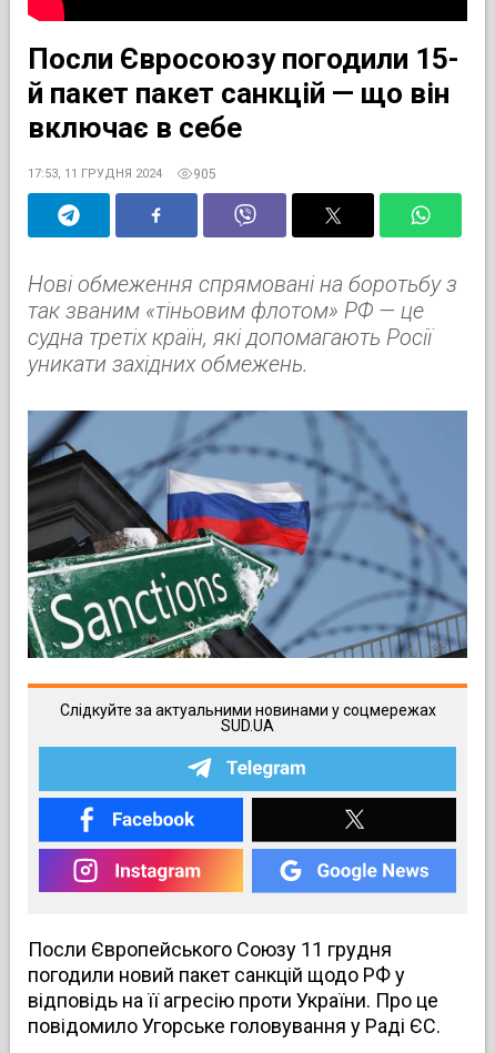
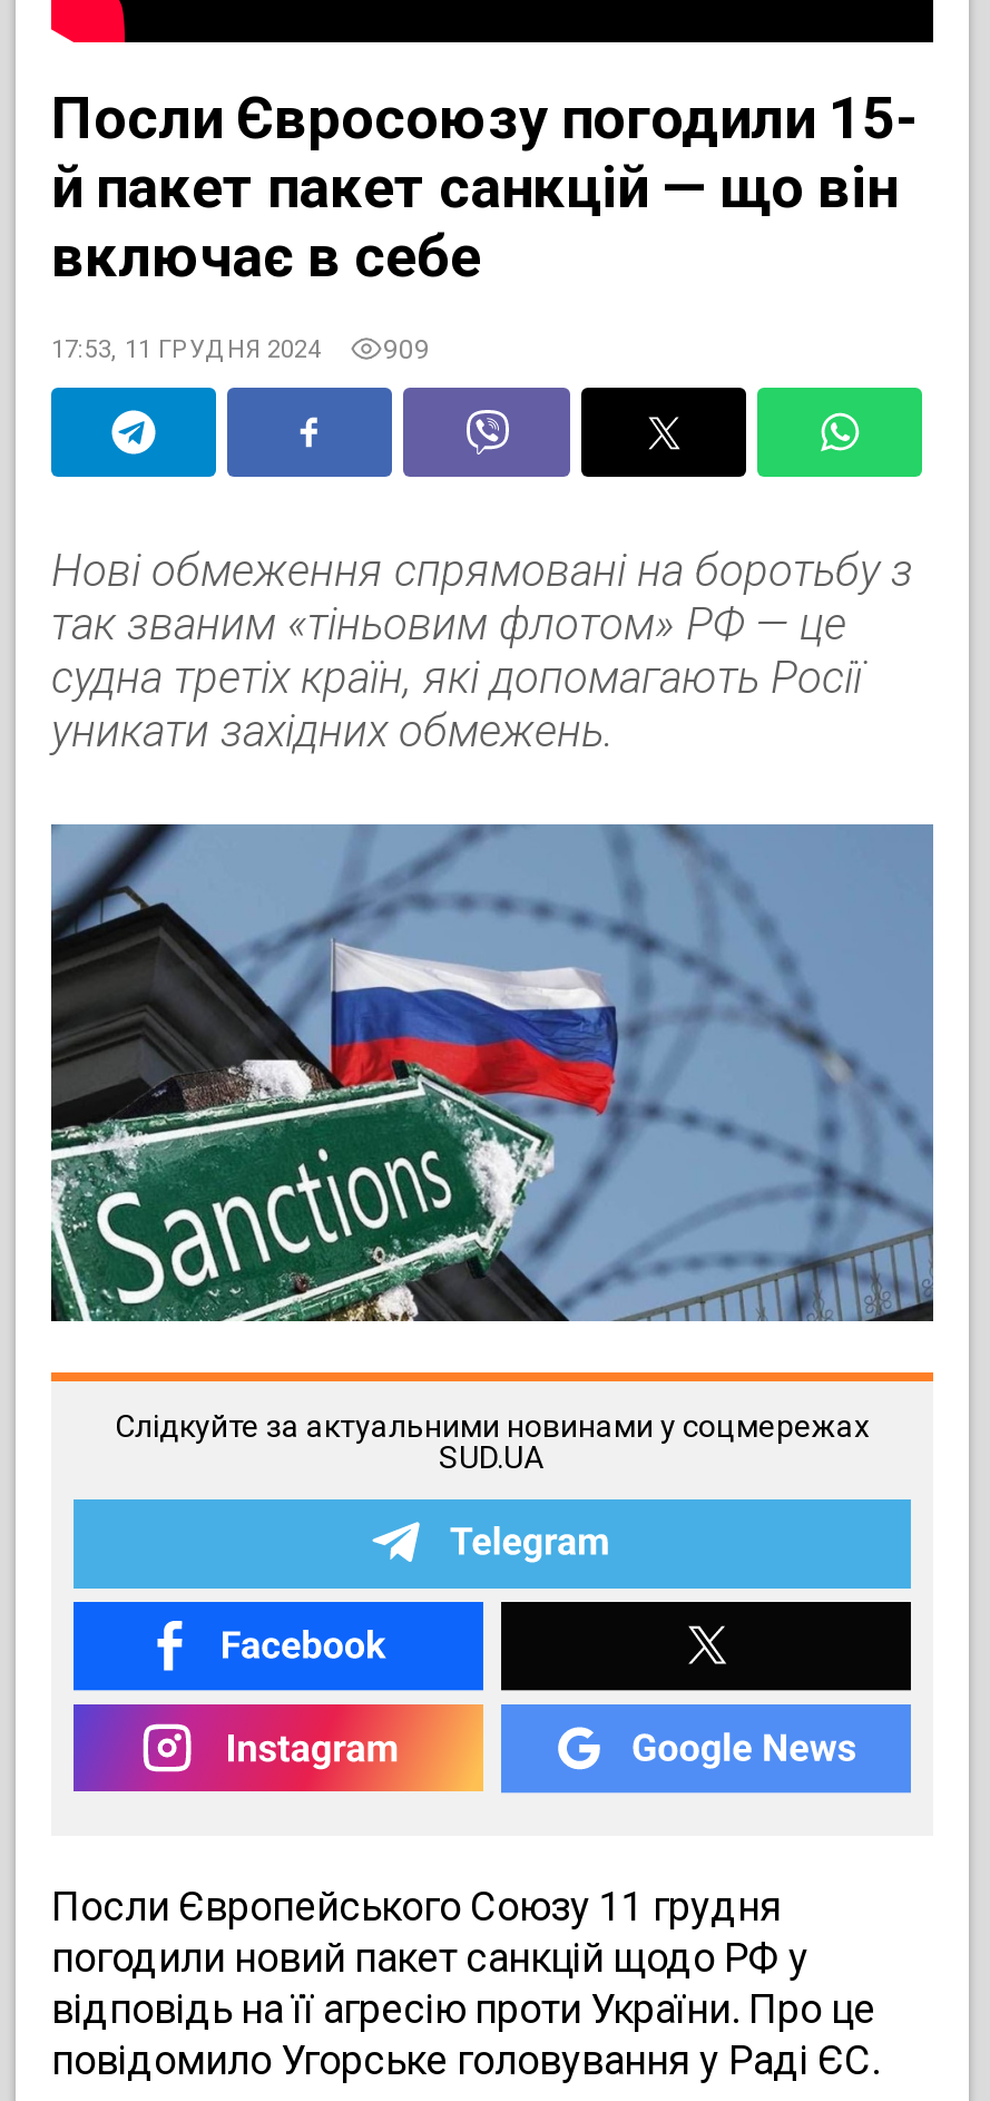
[28,166,216,182] 17:53, 11 ГРУДНЯ 2024 905 -> [51,334,430,365] 17:53, 11 ГРУДНЯ 2024 909

